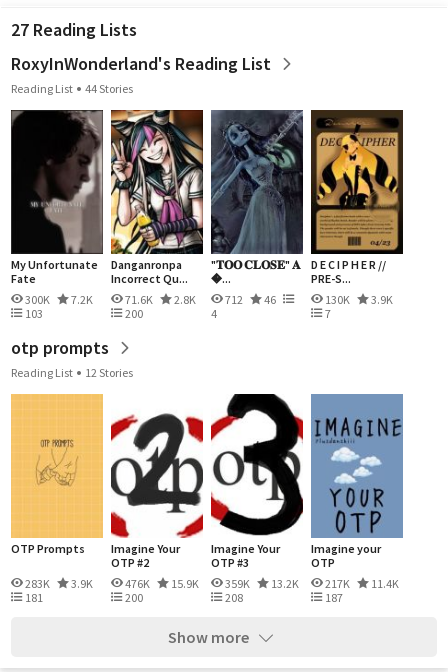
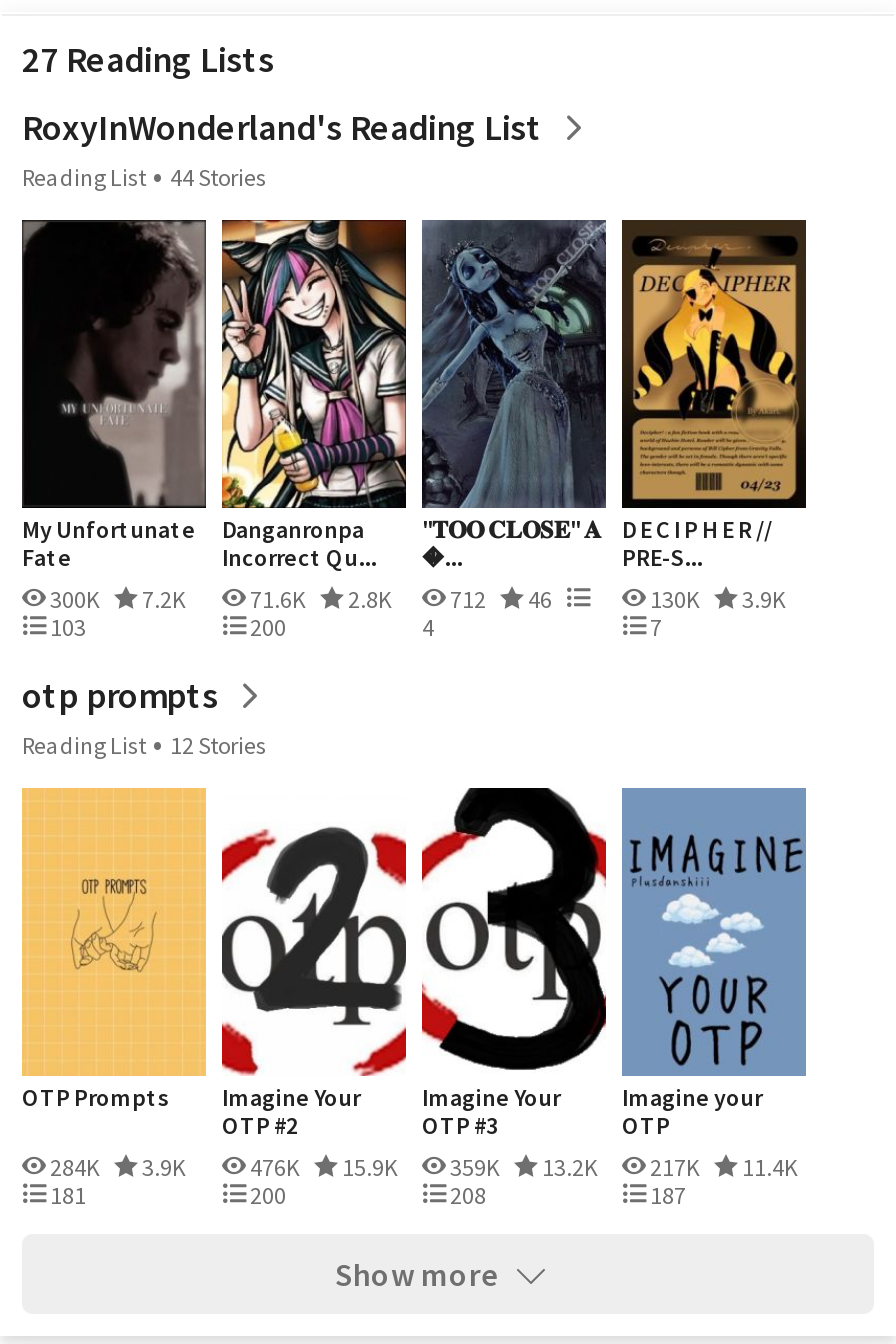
[23,576,399,591] 283K 3.9K 476K 15.9K 359K 13.2K 217K 11.4K -> [46,1152,798,1182] 284K 3.9K 476K 15.9K 359K 13.2K 217K 11.4K

